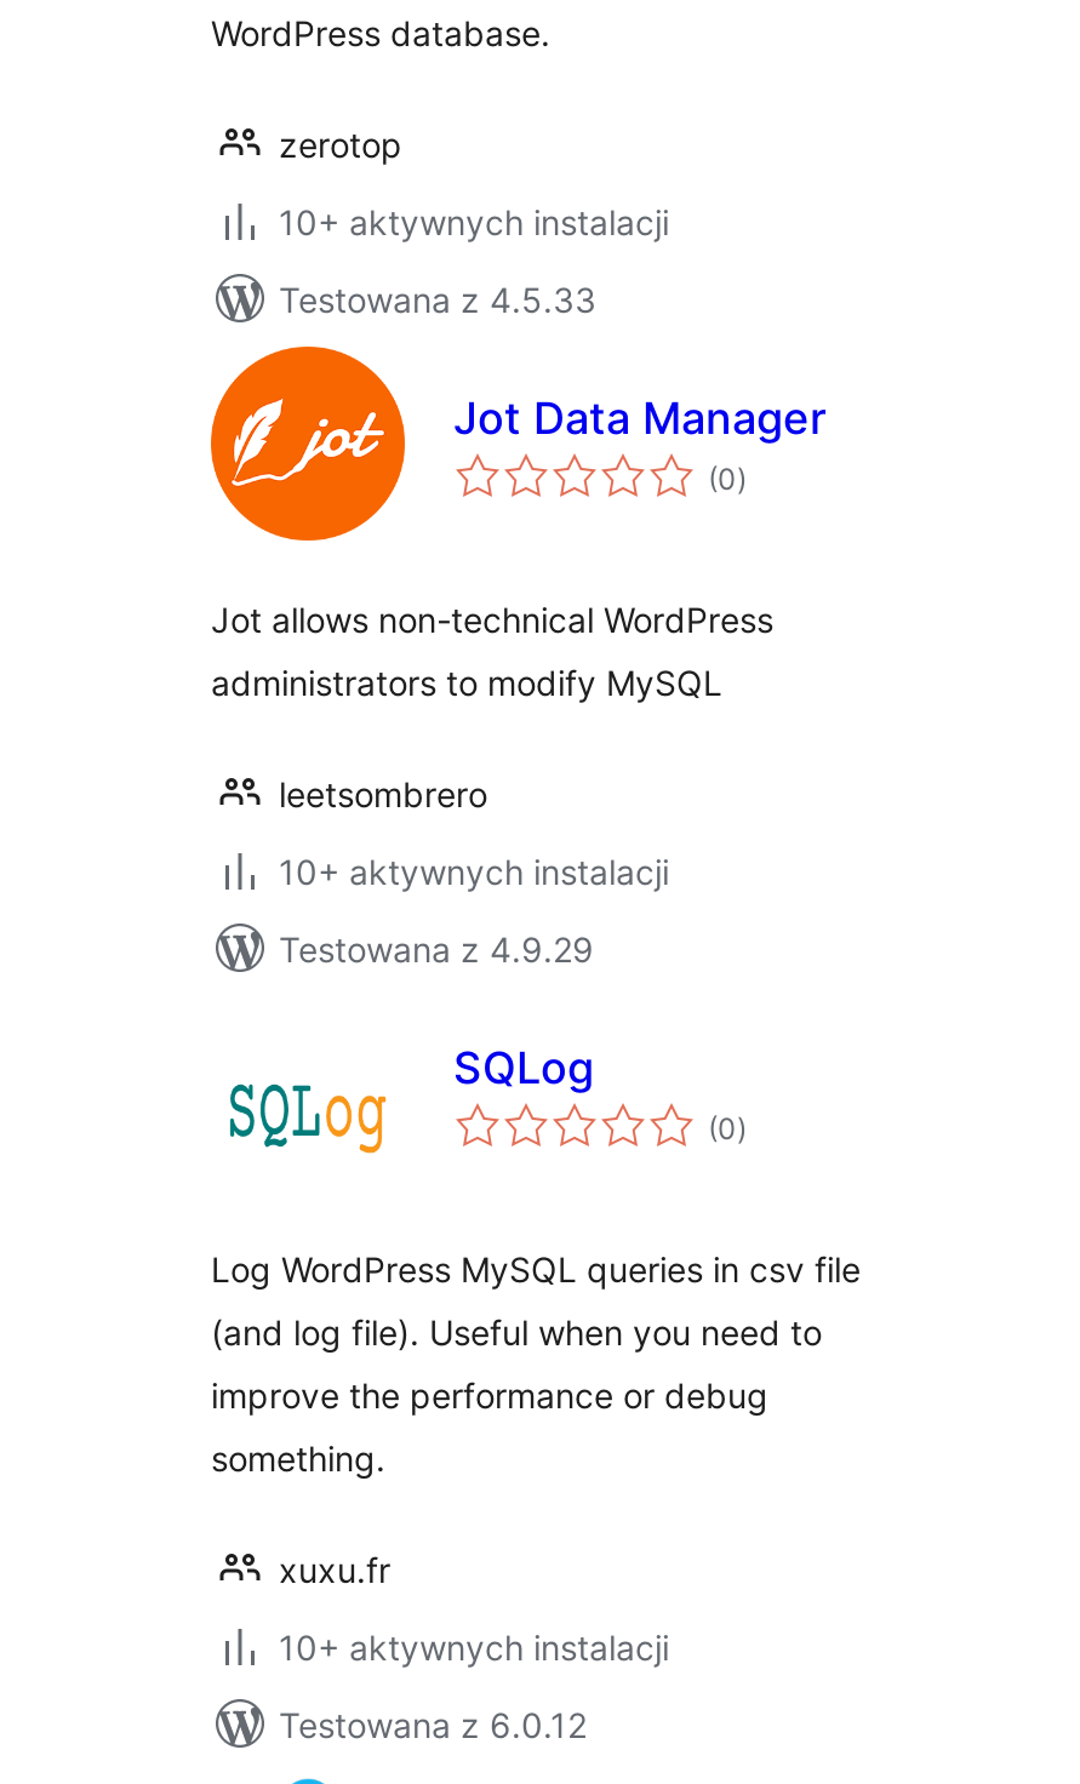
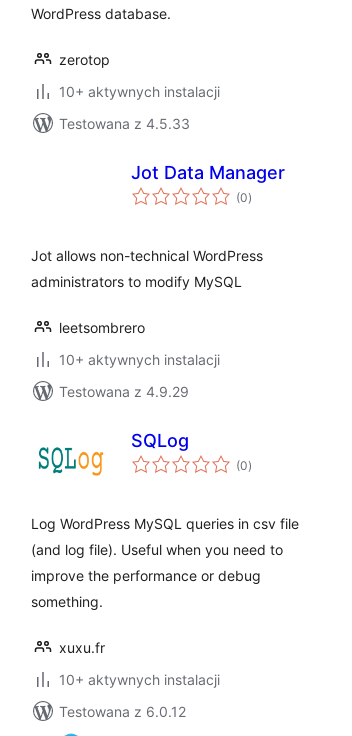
[208,344,407,543] [image] -> none

